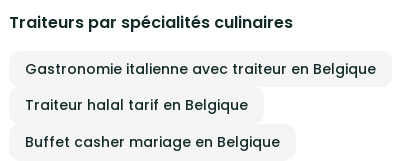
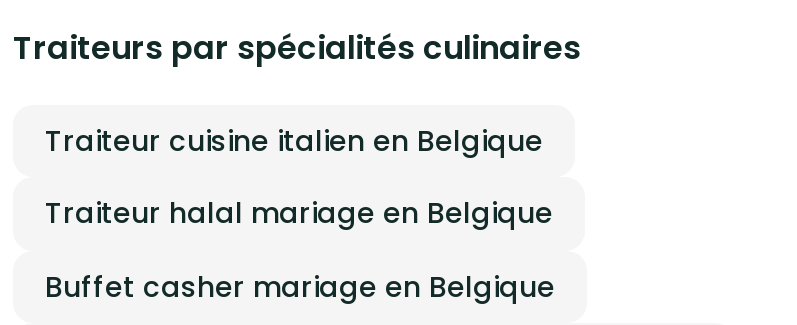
[25,59,376,79] Gastronomie italienne avec traiteur en Belgique -> [45,121,543,161] Traiteur cuisine italien en Belgique
[25,95,248,115] Traiteur halal tarif en Belgique -> [45,194,553,234] Traiteur halal mariage en Belgique

